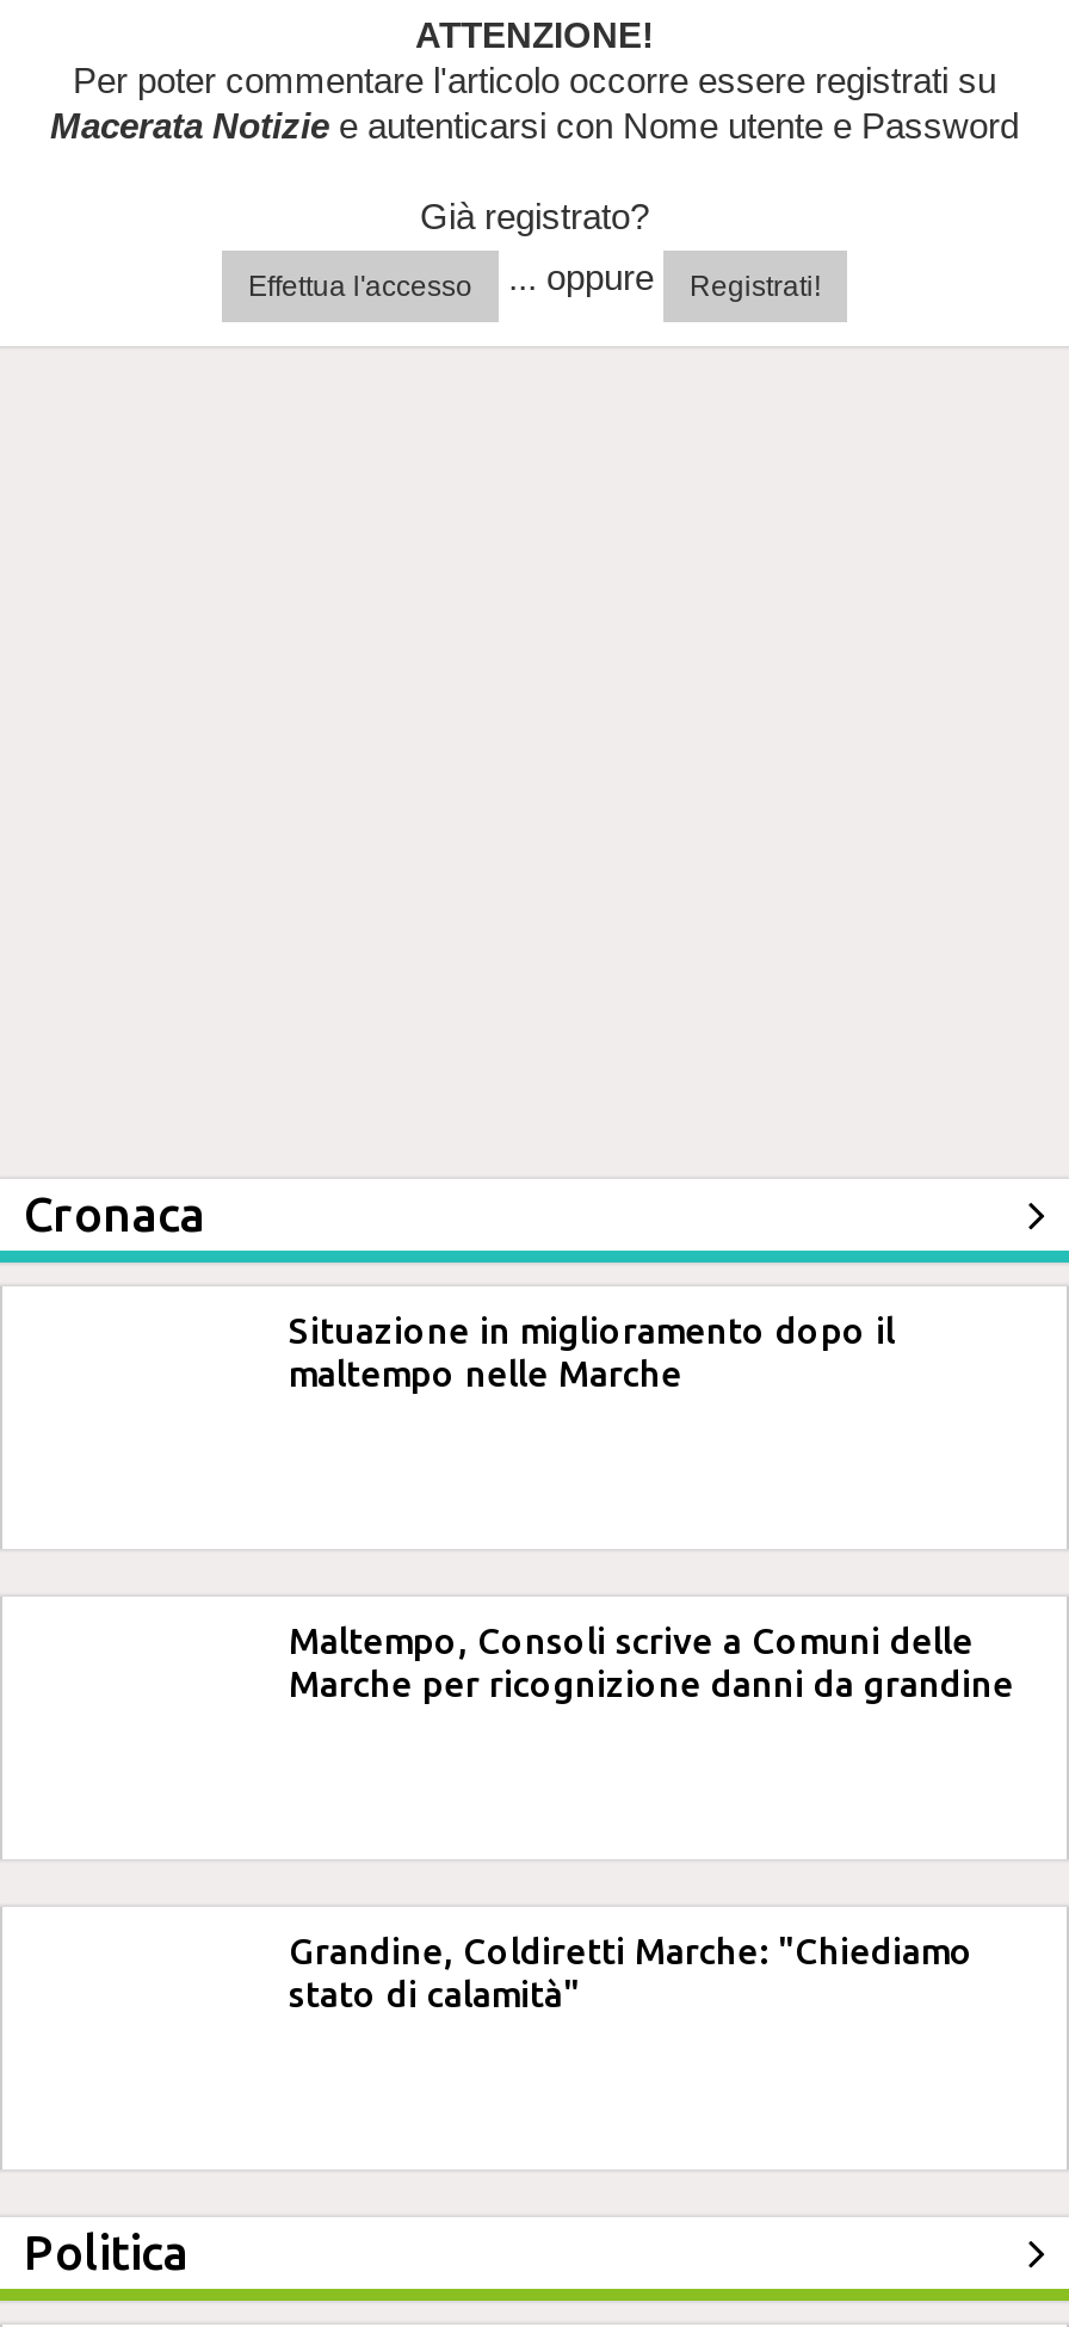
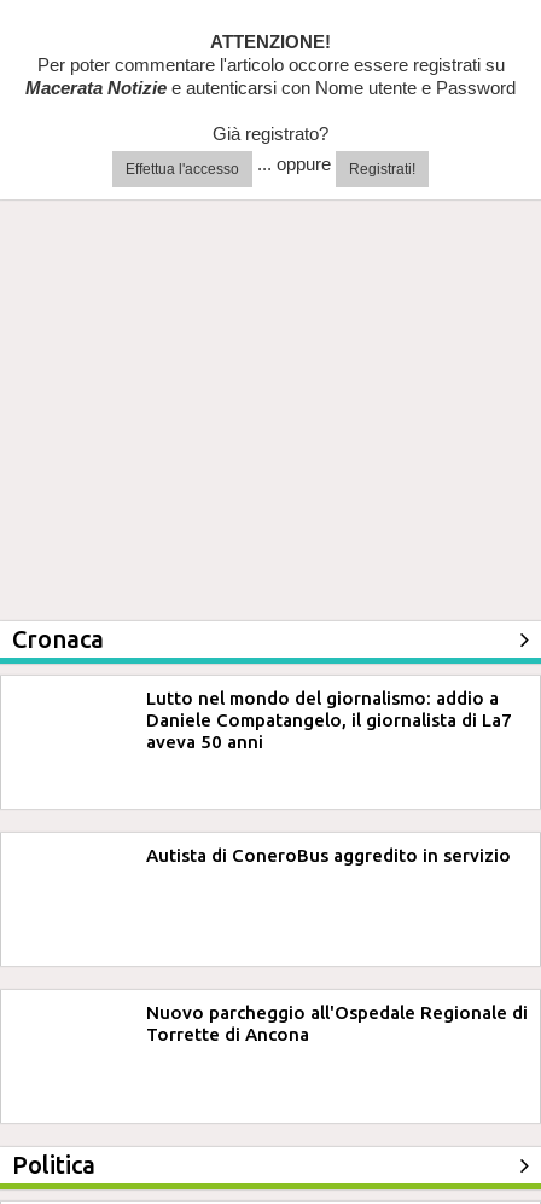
[289,1310,895,1394] Situazione in miglioramento dopo il | maltempo nelle Marche -> [146,688,512,752] Lutto nel mondo del giornalismo: addio a | Daniele Compatangelo, il giornalista di La7 | aveva 50 anni
[289,1621,1014,1704] Maltempo, Consoli scrive a Comuni delle | Marche per ricognizione danni da grandine -> [146,845,511,866] Autista di ConeroBus aggredito in servizio
[289,1931,974,2014] Grandine, Coldiretti Marche: "Chiediamo | stato di calamità" -> [146,1002,528,1044] Nuovo parcheggio all'Ospedale Regionale di | Torrette di Ancona

